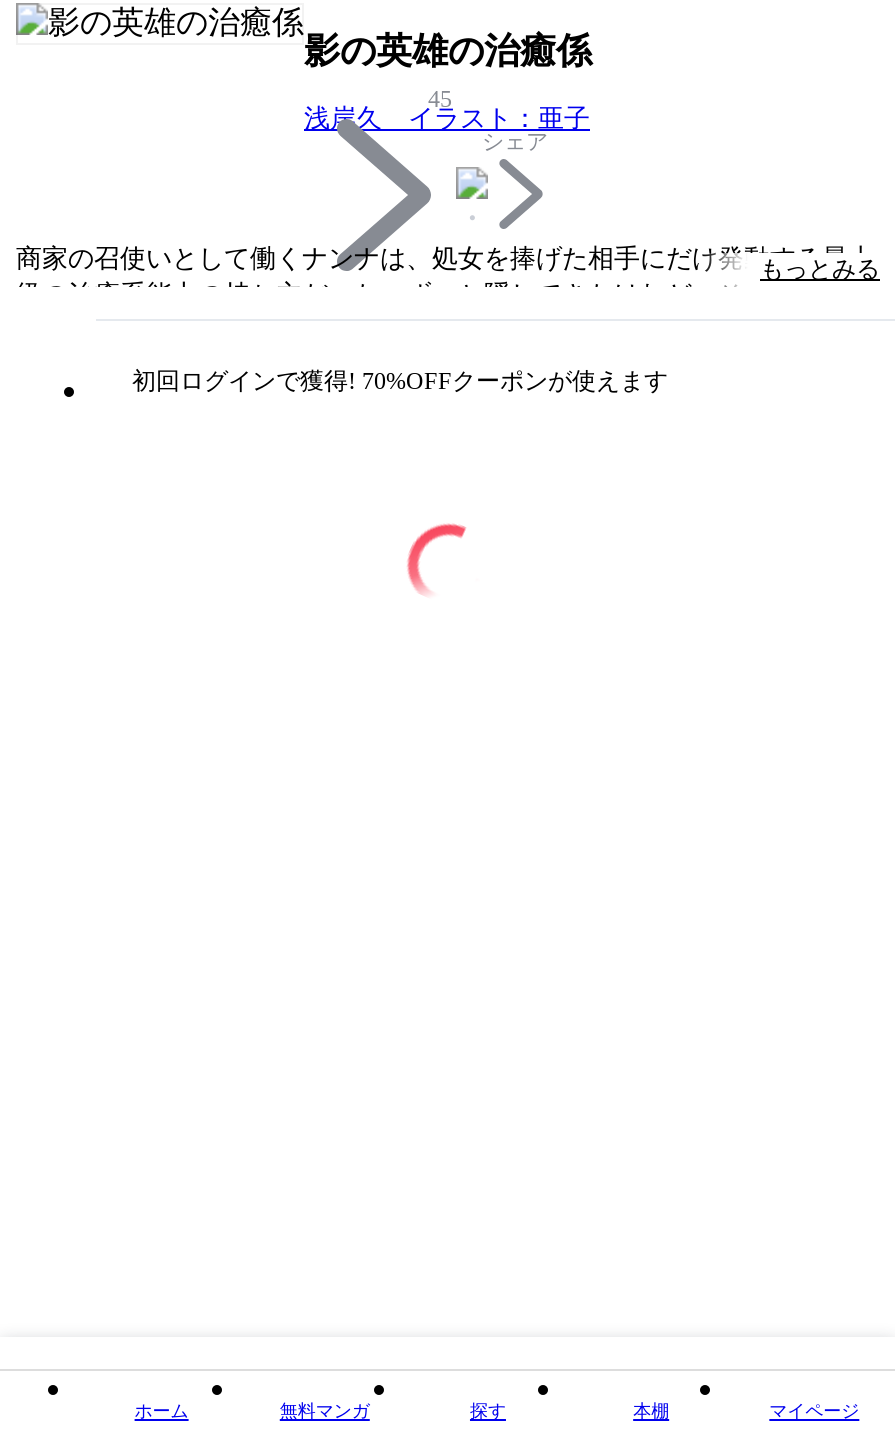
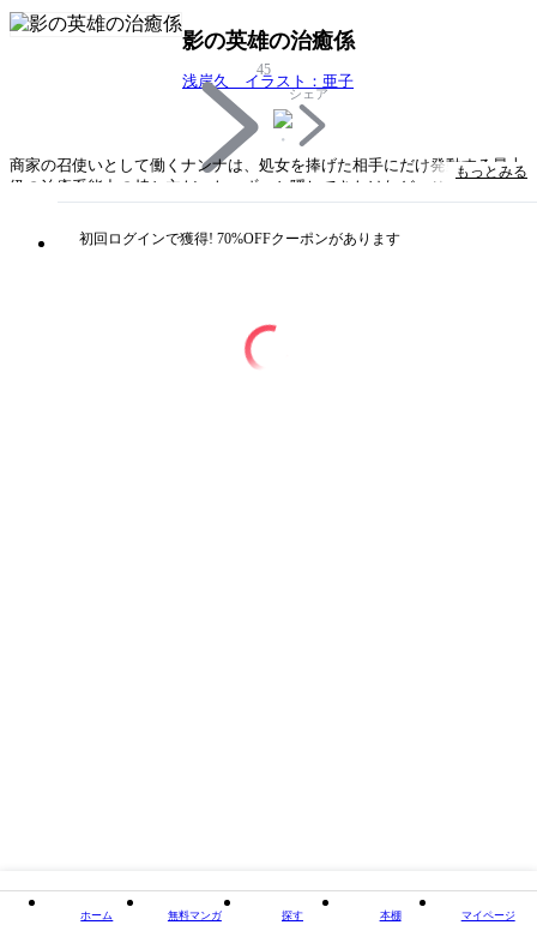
[132,367,668,395] 初回ログインで獲得! 70%OFFクーポンが使えます -> [79,230,400,247] 初回ログインで獲得! 70%OFFクーポンがあります

